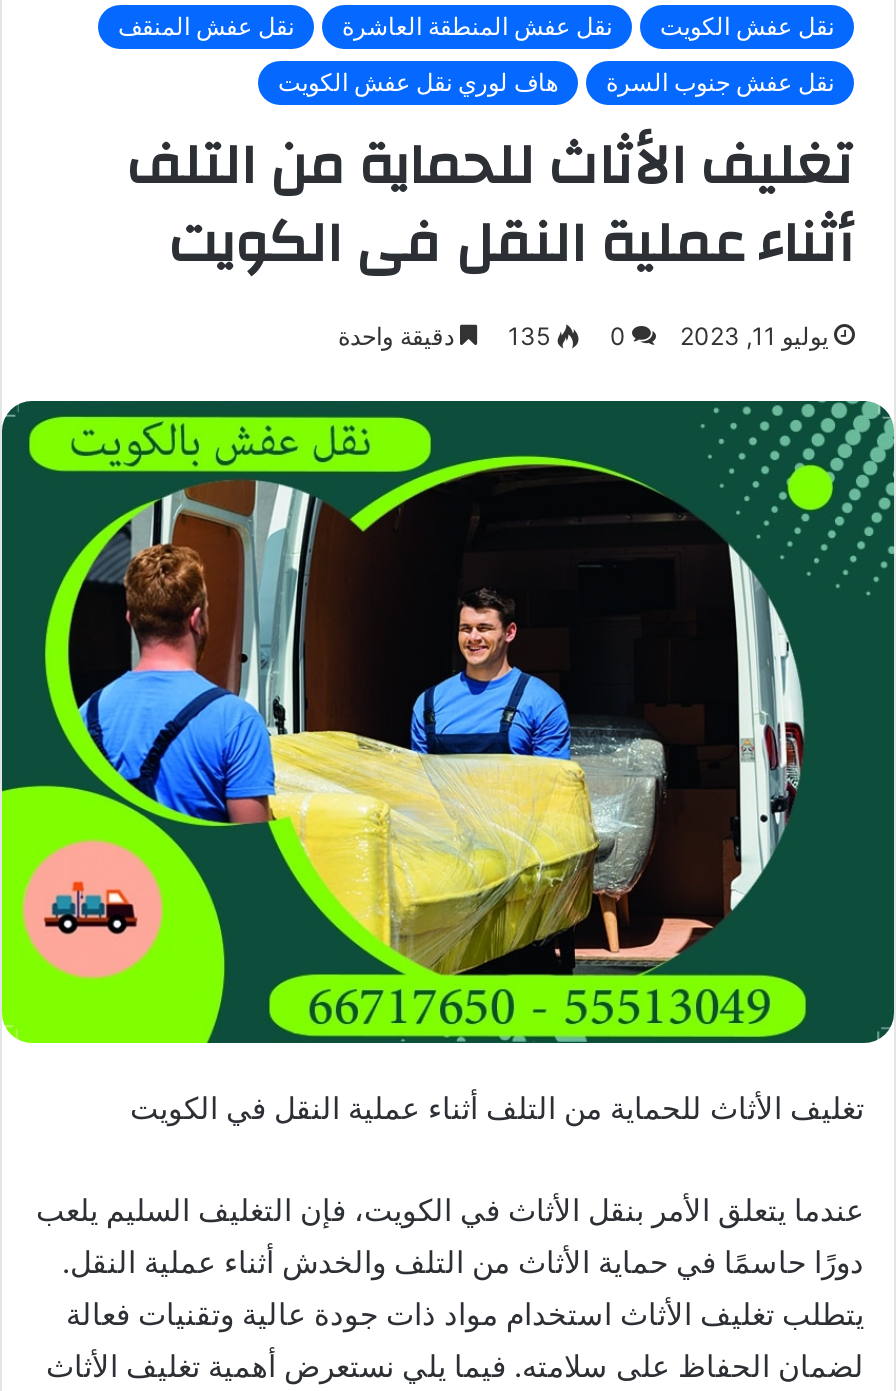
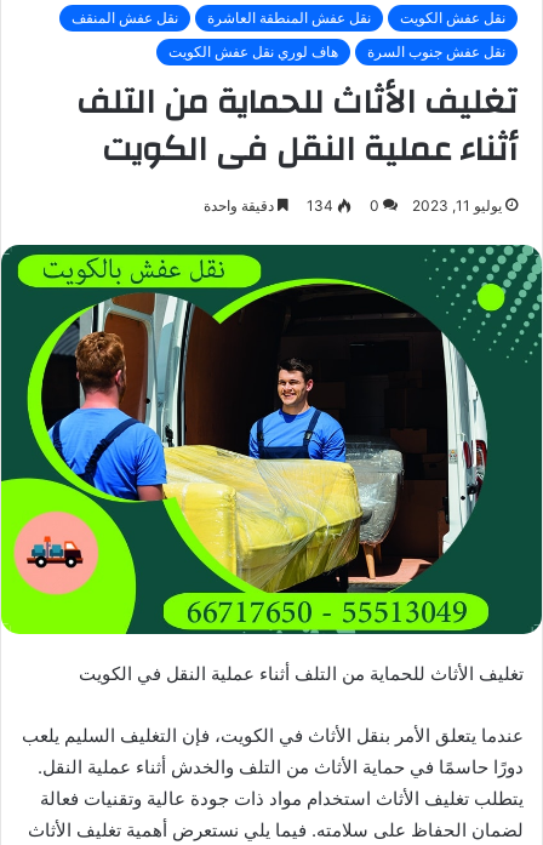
[338,321,626,351] 0 135 دقيقة واحدة -> [204,196,379,215] 0 134 دقيقة واحدة

